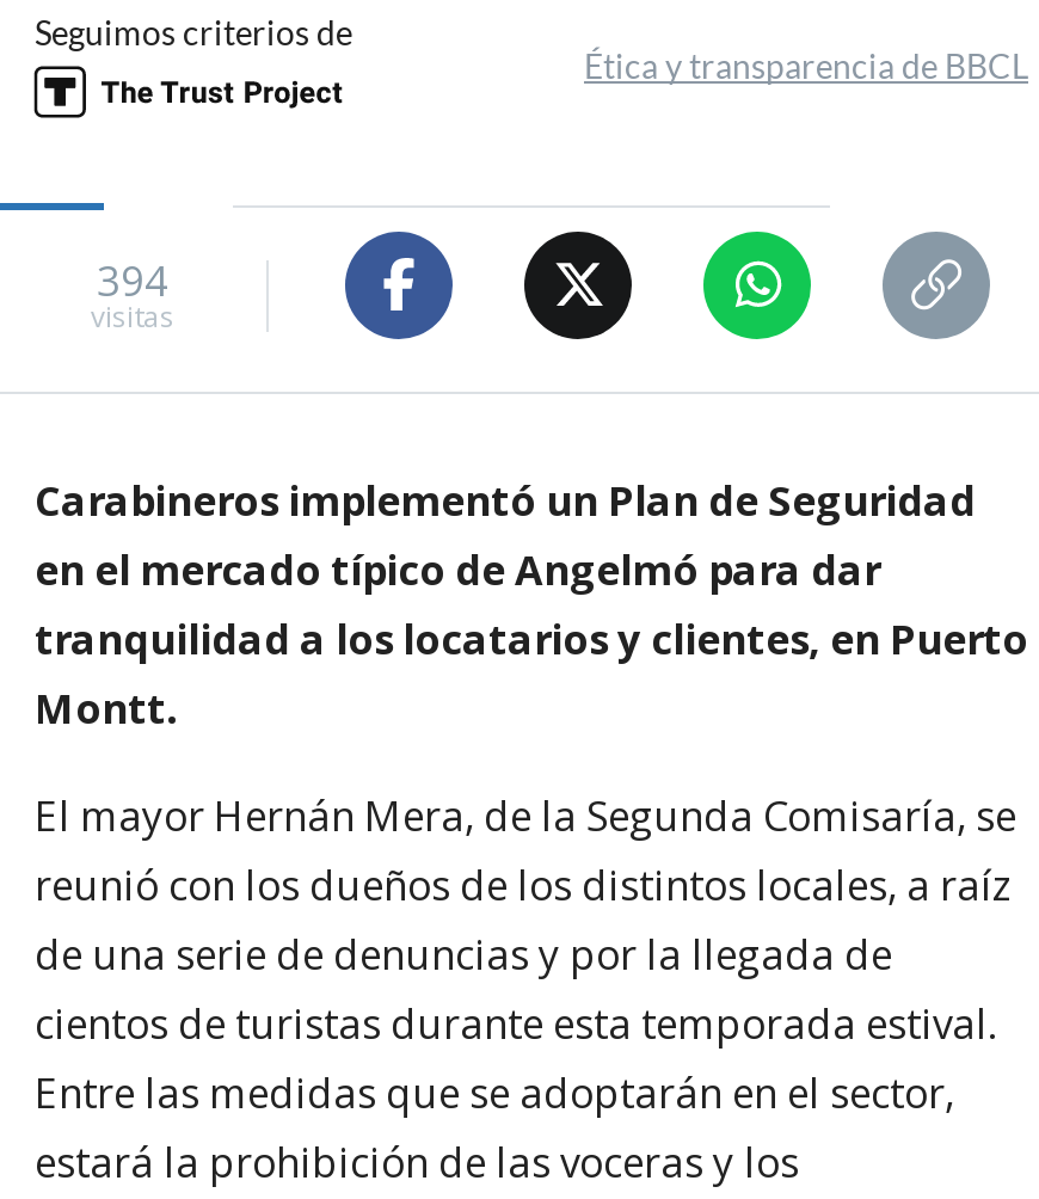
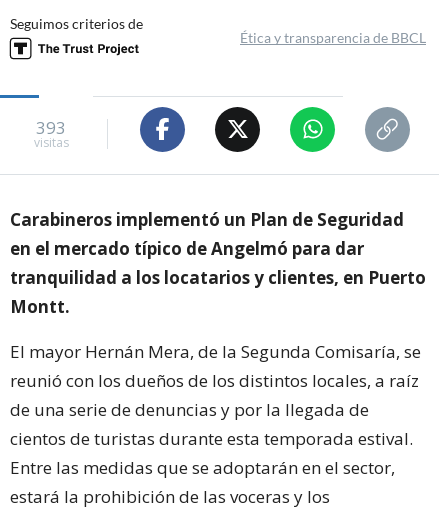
[97,254,168,309] 394 -> [36,116,66,139] 393

